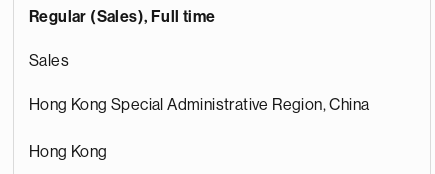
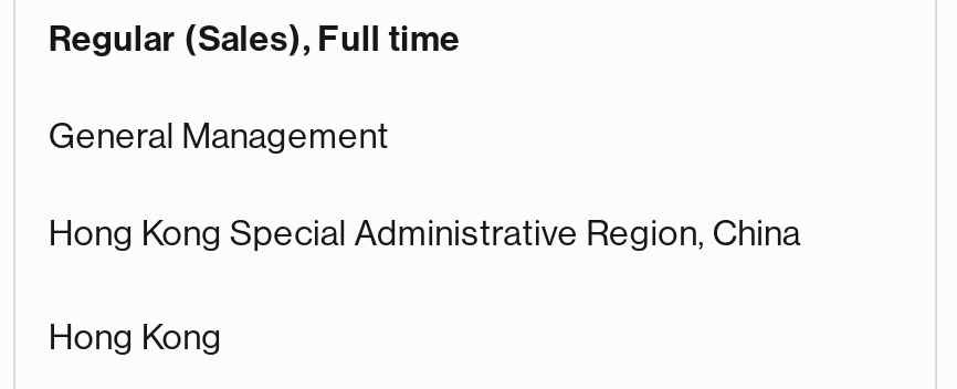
[29,53,69,69] Sales -> [49,119,389,155] General Management

